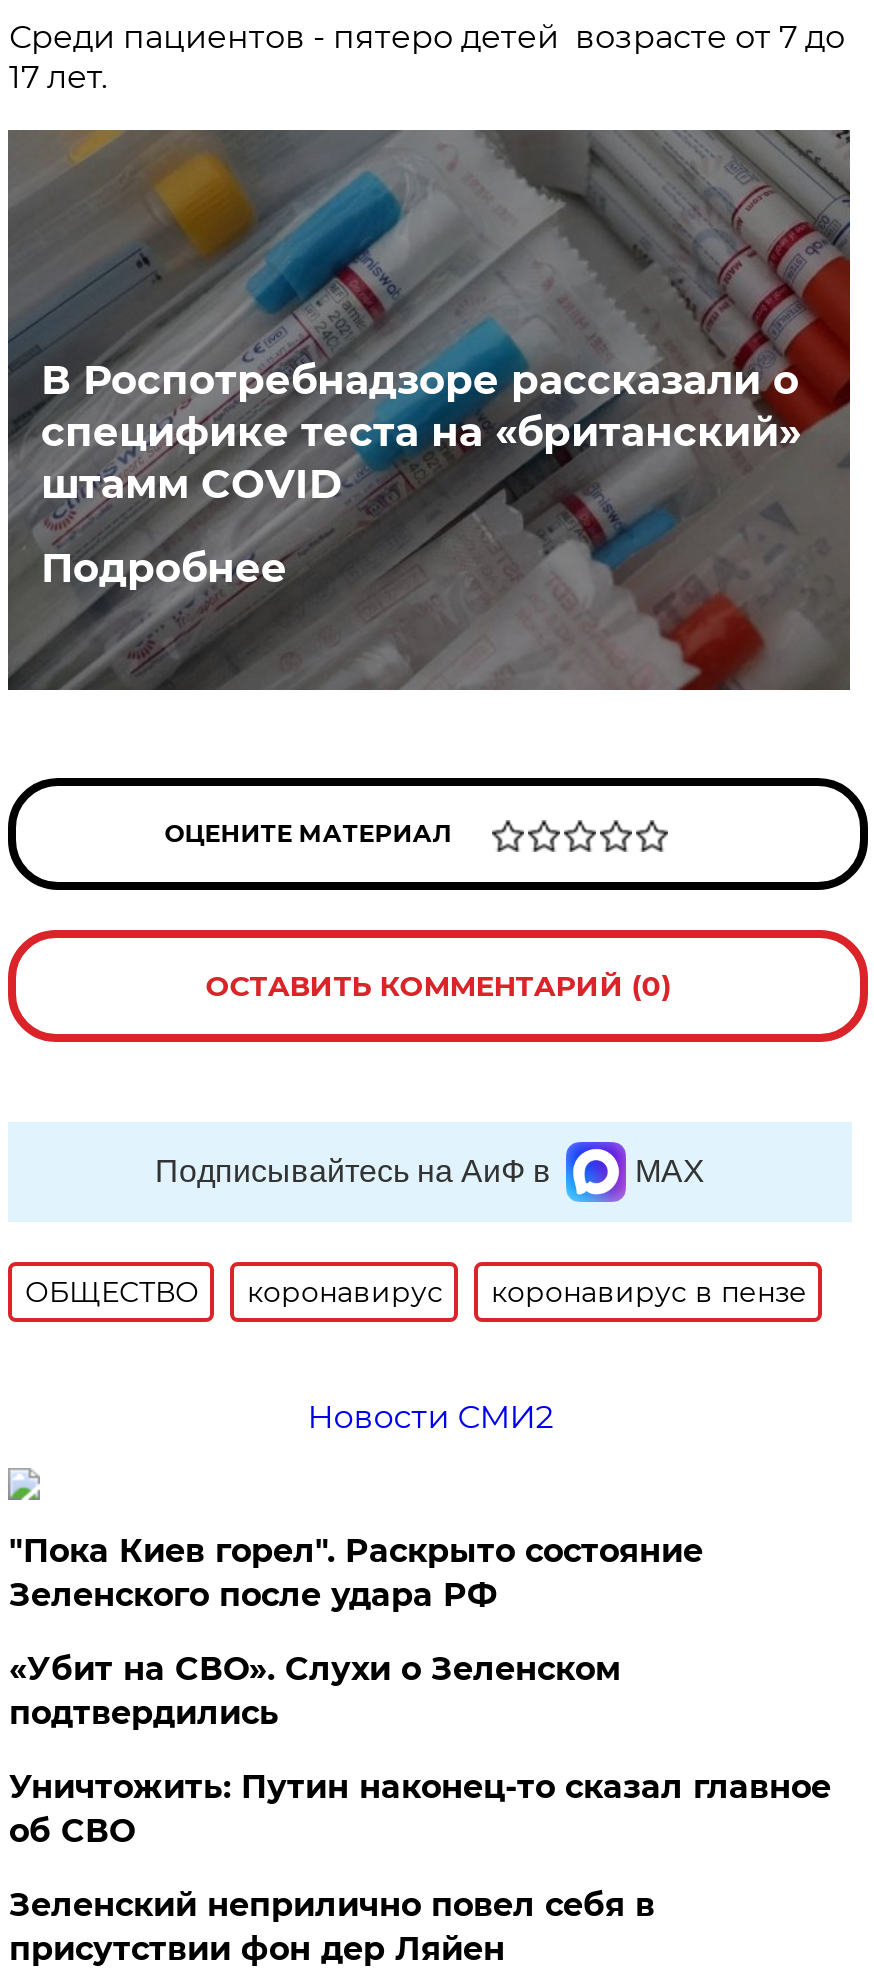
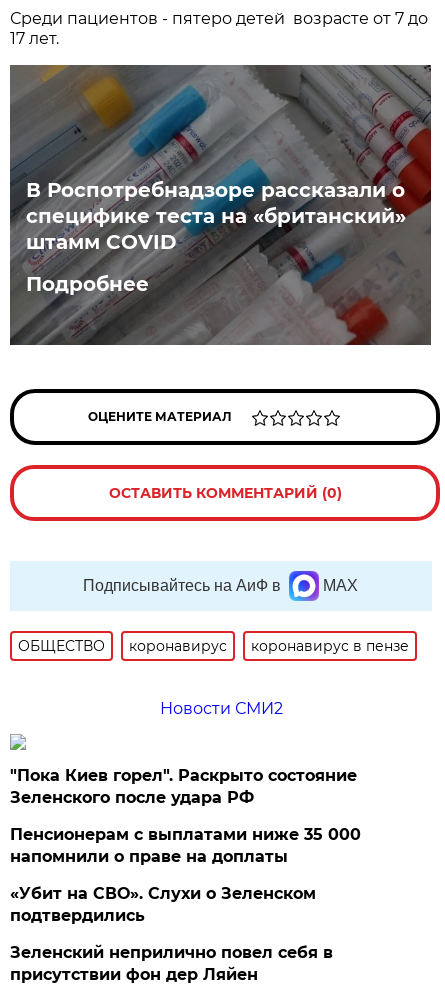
none -> [10,825,361,866] Пенсионерам с выплатами ниже 35 000 | напомнили о праве на доплаты
moved [9,1650,621,1732] -> [10,884,316,925]: «Убит на СВО». Слухи о Зеленском | подтвердились
[9,1768,831,1850] Уничтожить: Путин наконец-то сказал главное | об СВО -> none

